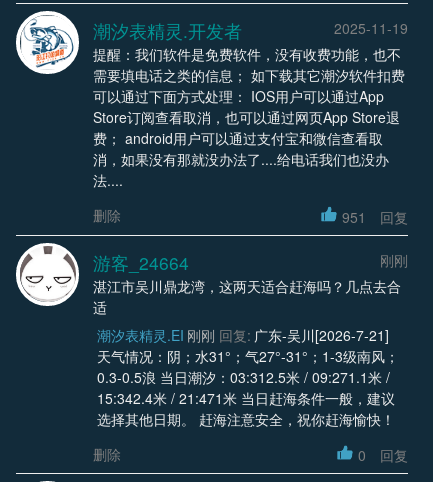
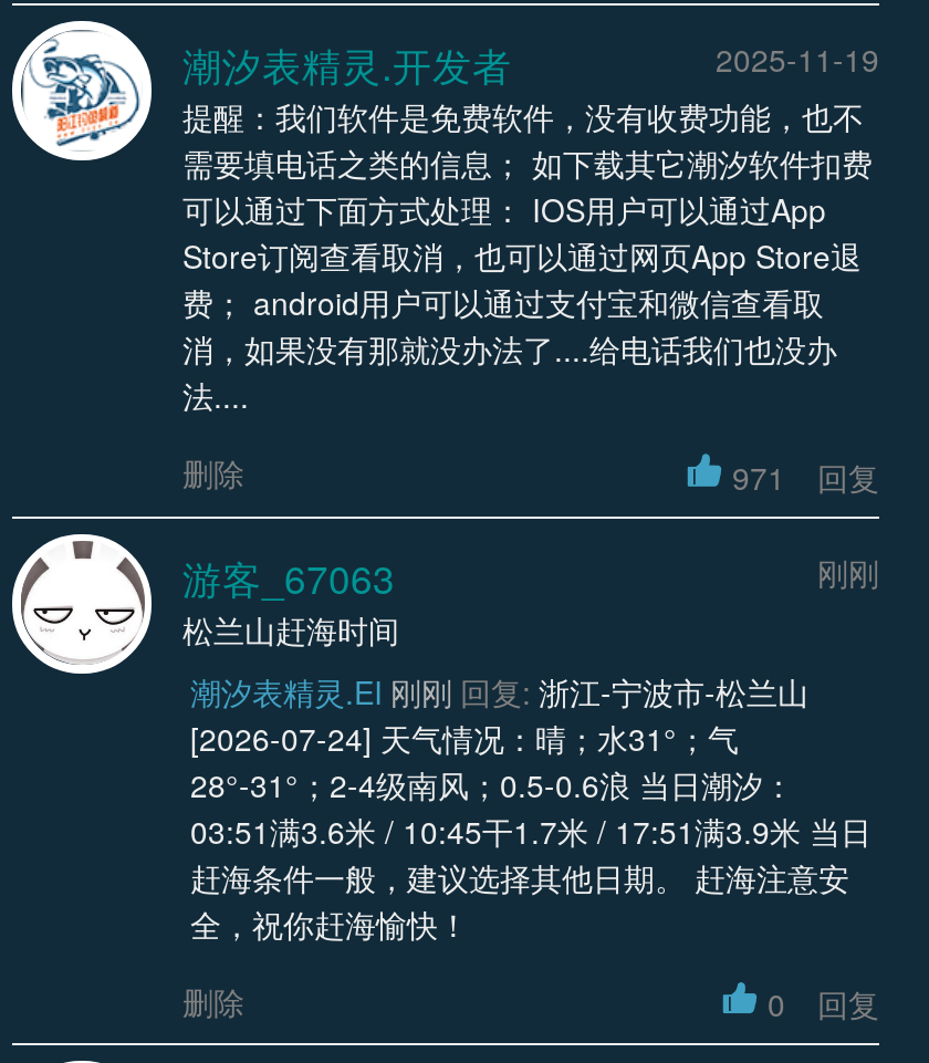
[341,206,408,226] 951 回复 -> [732,454,879,498] 971 回复
[93,249,189,274] 游客_24664 -> [182,549,395,604] 游客_67063
[93,275,401,428] 湛江市吴川鼎龙湾，这两天适合赶海吗？几点去合 | 适 | 潮汐表精灵.EI 刚刚 回复: 广东-吴川[2026-7-21] | 天气情况：阴；水31°；气27°-31°；1-3级南风； | 0.3-0.5浪 当日潮汐：03:312.5米 / 09:271.1米 / | 15:342.4米 / 21:471米 当日赶海条件一般，建议 | 选择其他日期。 赶海注意安全，祝你赶海愉快！ -> [182,606,871,945] 松兰山赶海时间 | 潮汐表精灵.EI 刚刚 回复: 浙江-宁波市-松兰山 | [2026-07-24] 天气情况：晴；水31°；气 | 28°-31°；2-4级南风；0.5-0.6浪 当日潮汐： | 03:51满3.6米 / 10:45干1.7米 / 17:51满3.9米 当日 | 赶海条件一般，建议选择其他日期。 赶海注意安 | 全，祝你赶海愉快！

